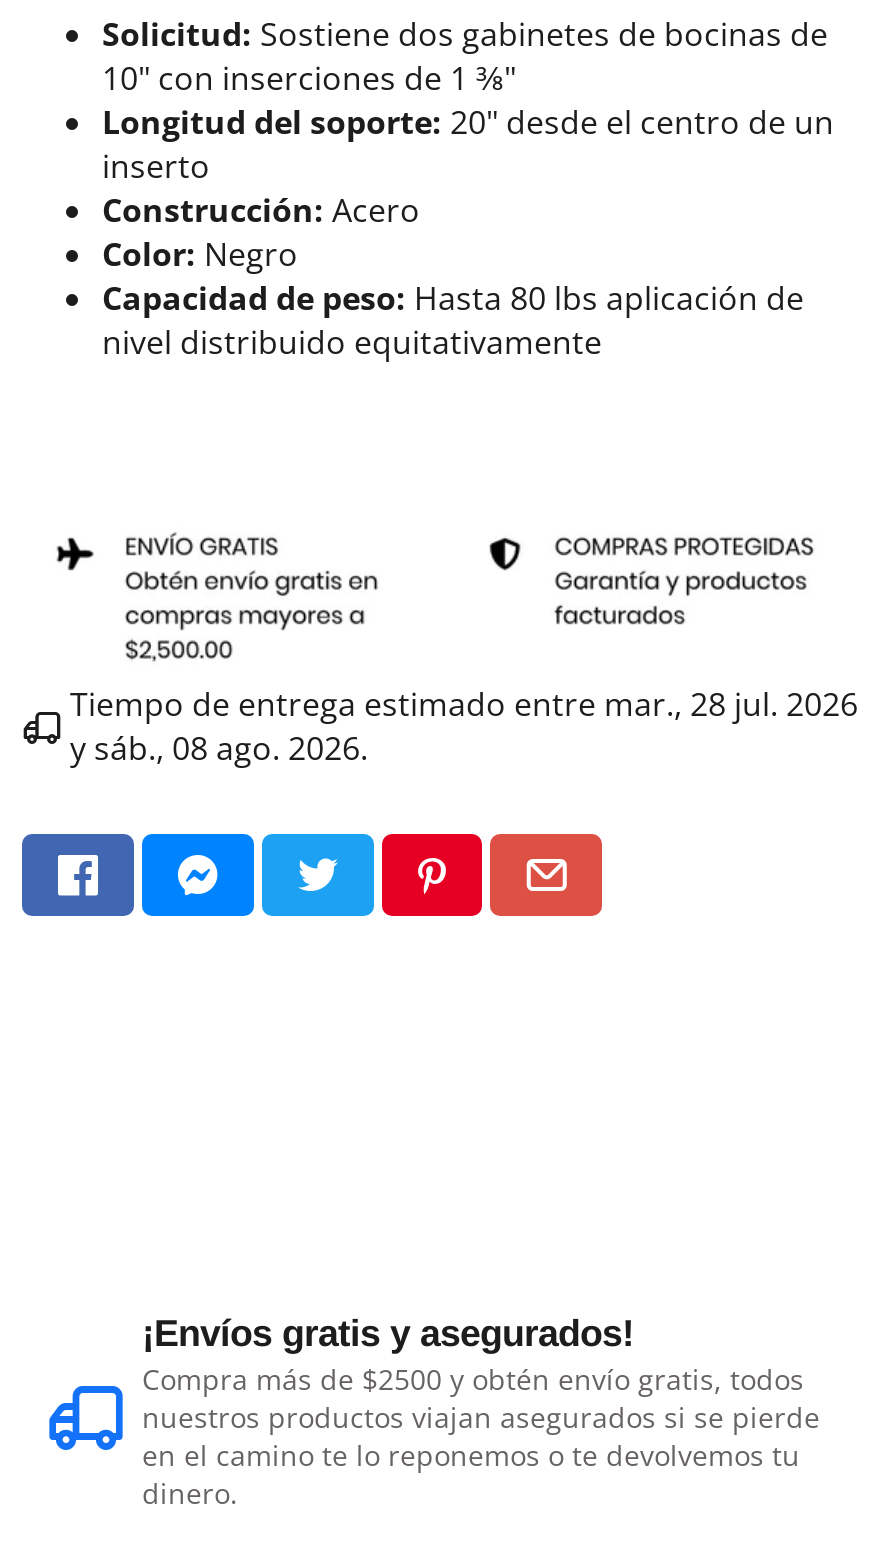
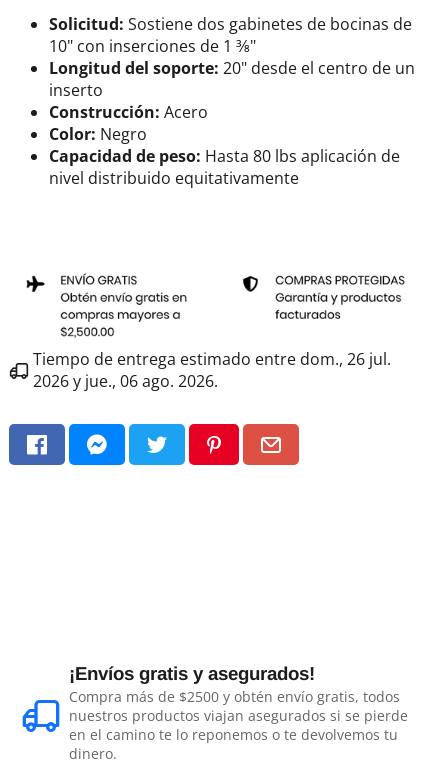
[70,683,858,771] Tiempo de entrega estimado entre mar., 28 jul. 2026 | y sáb., 08 ago. 2026. -> [33,348,391,392] Tiempo de entrega estimado entre dom., 26 jul. | 2026 y jue., 06 ago. 2026.

